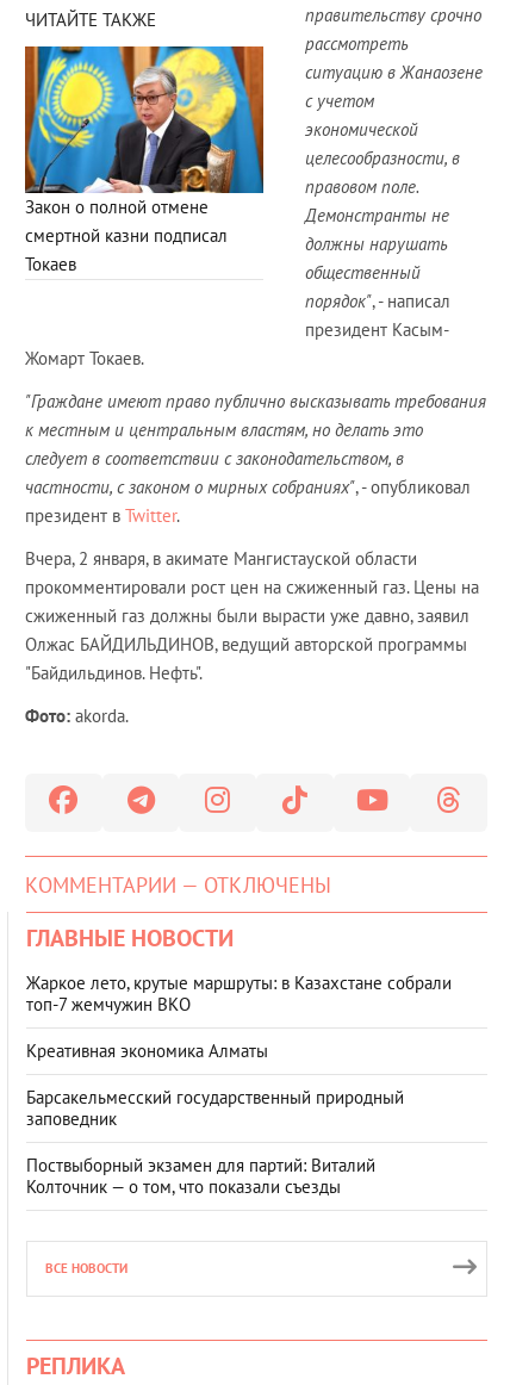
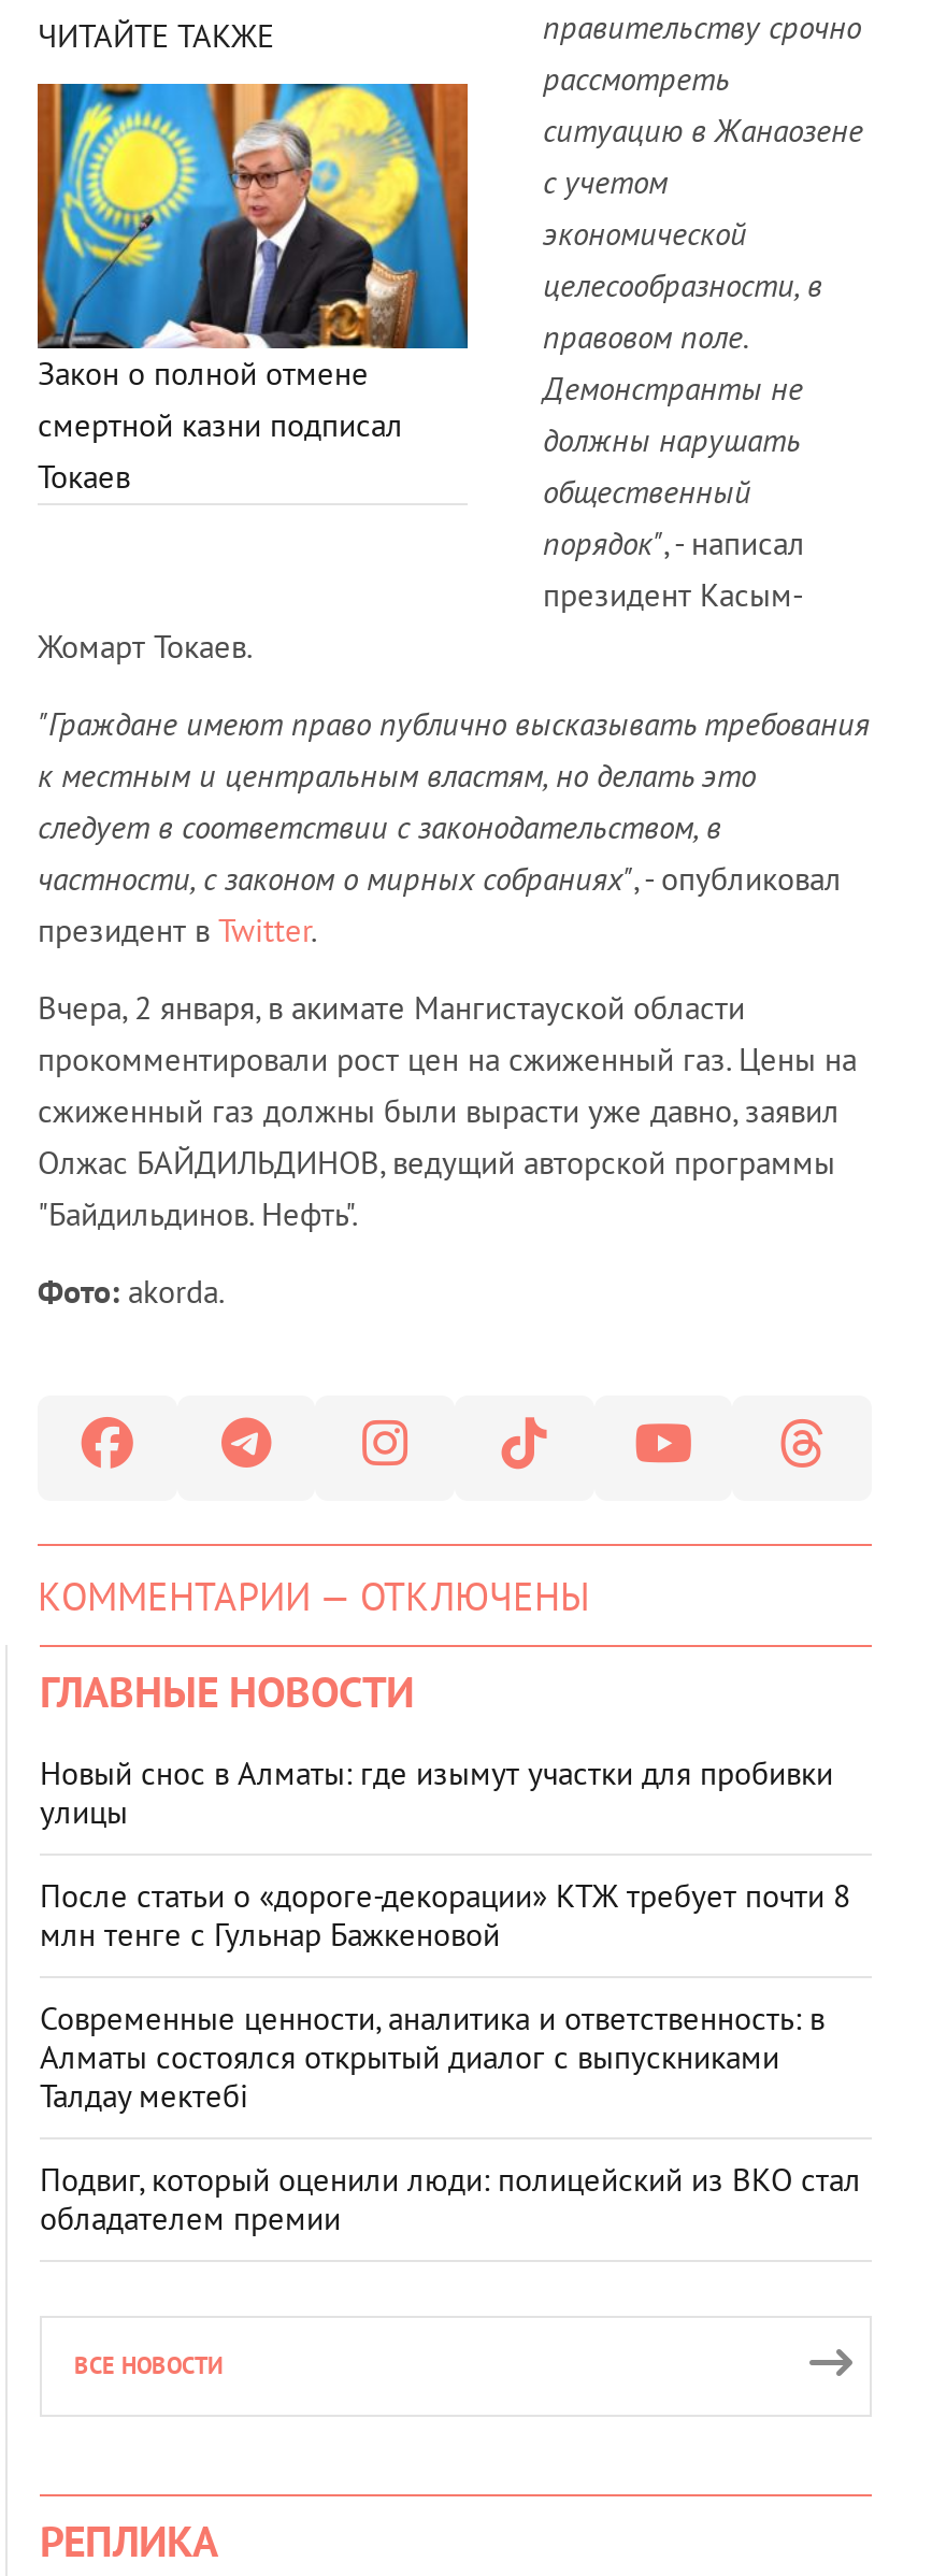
[26,971,452,1015] Жаркое лето, крутые маршруты: в Казахстане собрали | топ‑7 жемчужин ВКО -> [40,1752,833,1832] Новый снос в Алматы: где изымут участки для пробивки | улицы
[26,1039,268,1062] Креативная экономика Алматы -> [40,1875,850,1954] После статьи о «дороге-декорации» КТЖ требует почти 8 | млн тенге с Гульнар Бажкеновой
[26,1086,404,1130] Барсакельмесский государственный природный | заповедник -> [40,1997,825,2115] Современные ценности, аналитика и ответственность: в | Алматы состоялся открытый диалог с выпускниками | Талдау мектебі
[26,1154,375,1198] Поствыборный экзамен для партий: Виталий | Колточник — о том, что показали съезды -> [40,2158,861,2238] Подвиг, который оценили люди: полицейский из ВКО стал | обладателем премии

